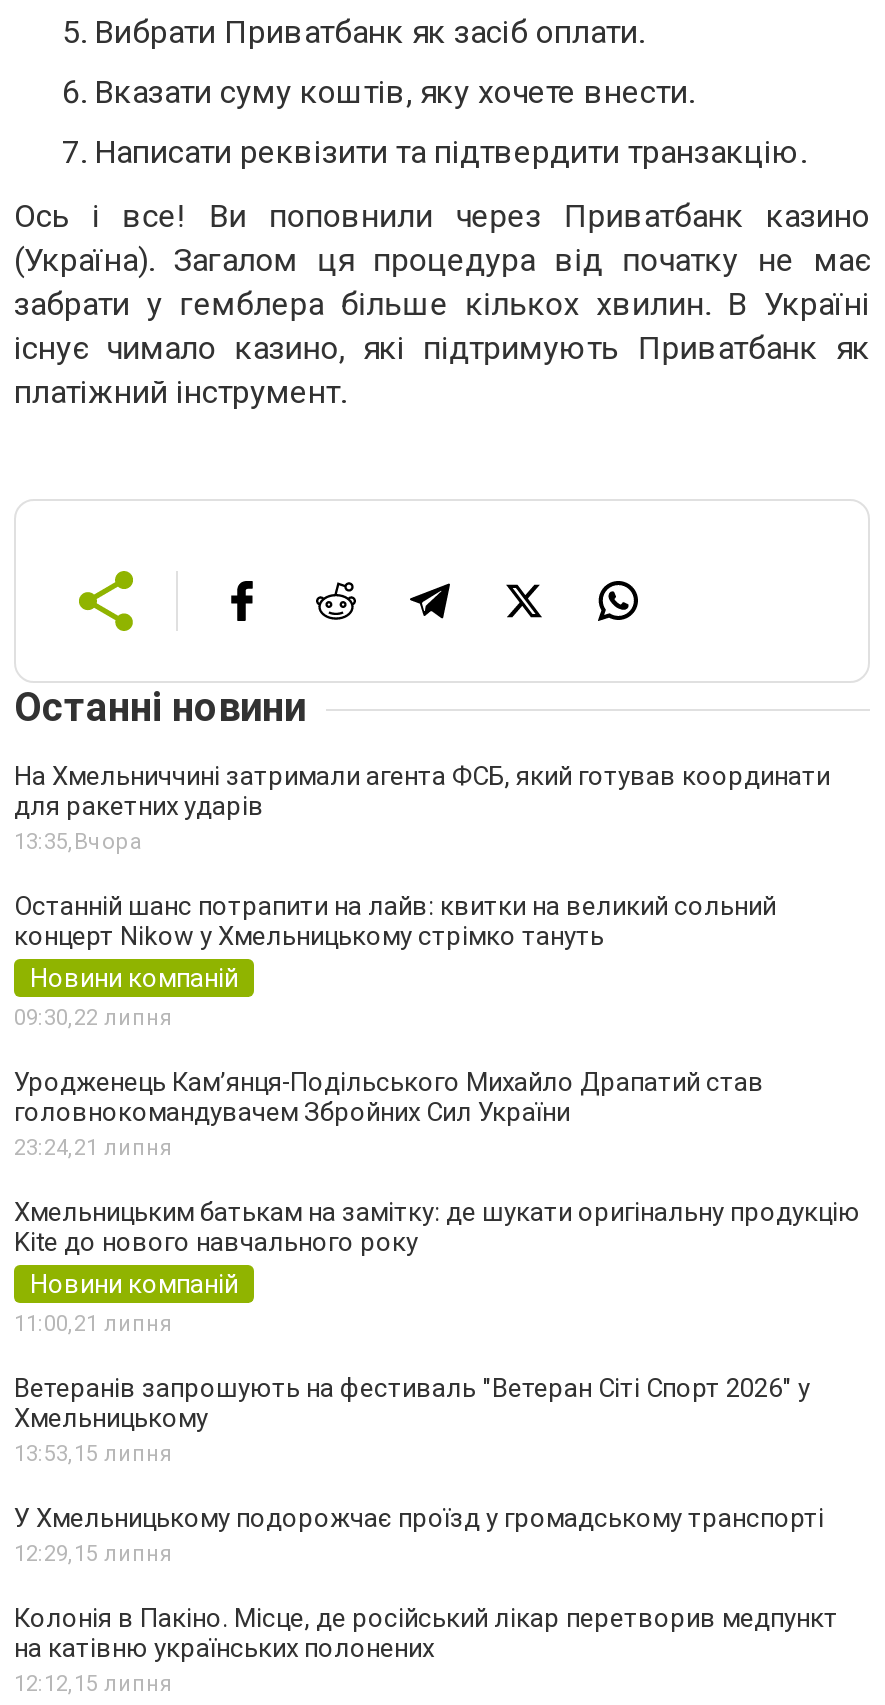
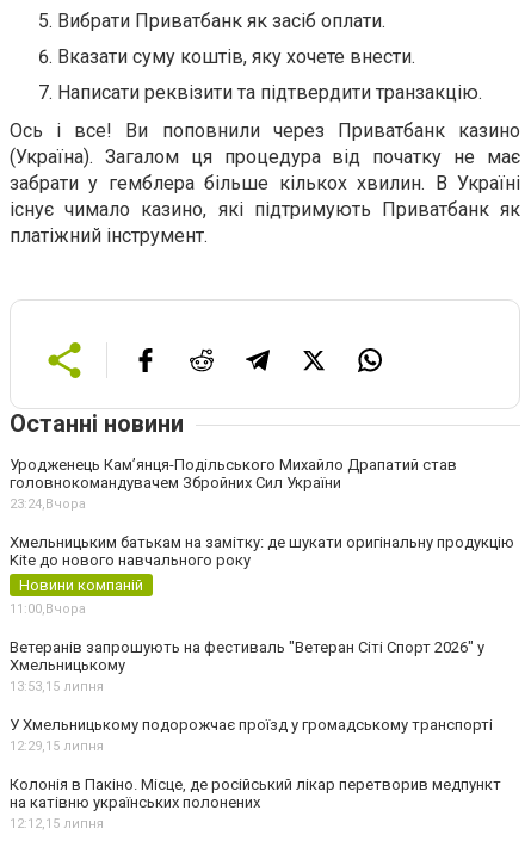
[14,760,830,1030] На Хмельниччині затримали агента ФСБ, який готував координати | для ракетних ударів | 13:35, Вчора | Останній шанс потрапити на лайв: квитки на великий сольний | концерт Nikow у Хмельницькому стрімко тануть | Новини компаній | 09:30,22 липня -> none
[14,1134,172,1160] 23:24,21 липня -> [10,496,86,511] 23:24,Вчора
[14,1310,172,1336] 11:00,21 липня -> [10,601,86,616] 11:00,Вчора

